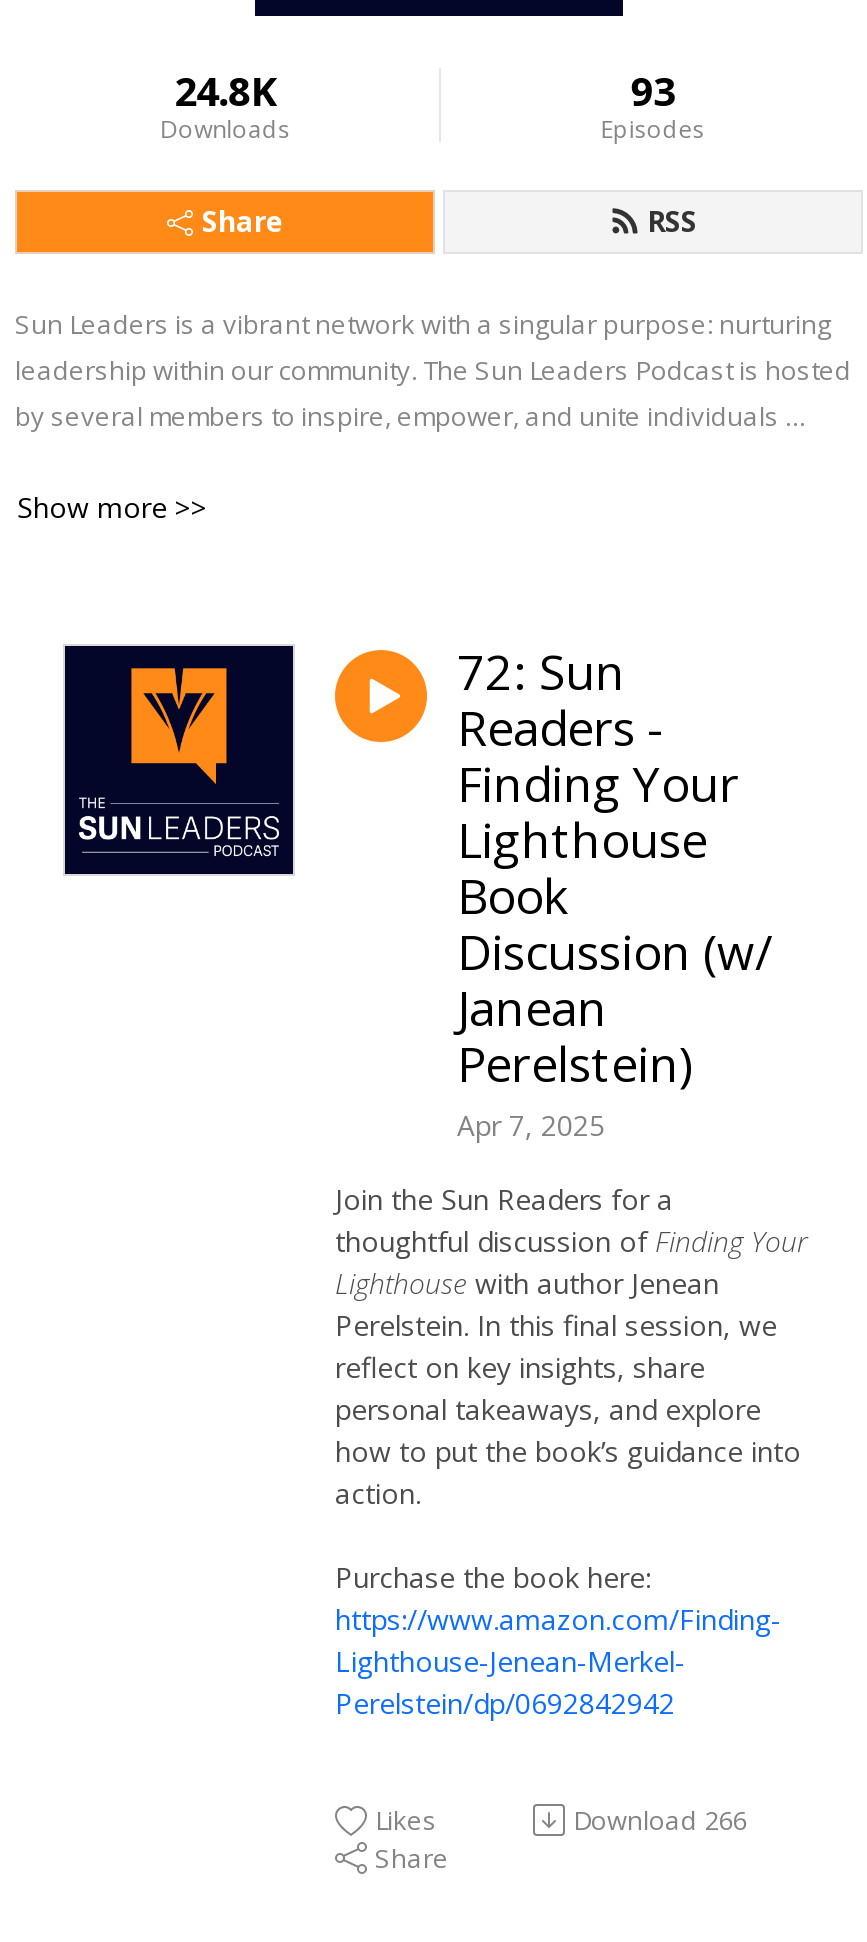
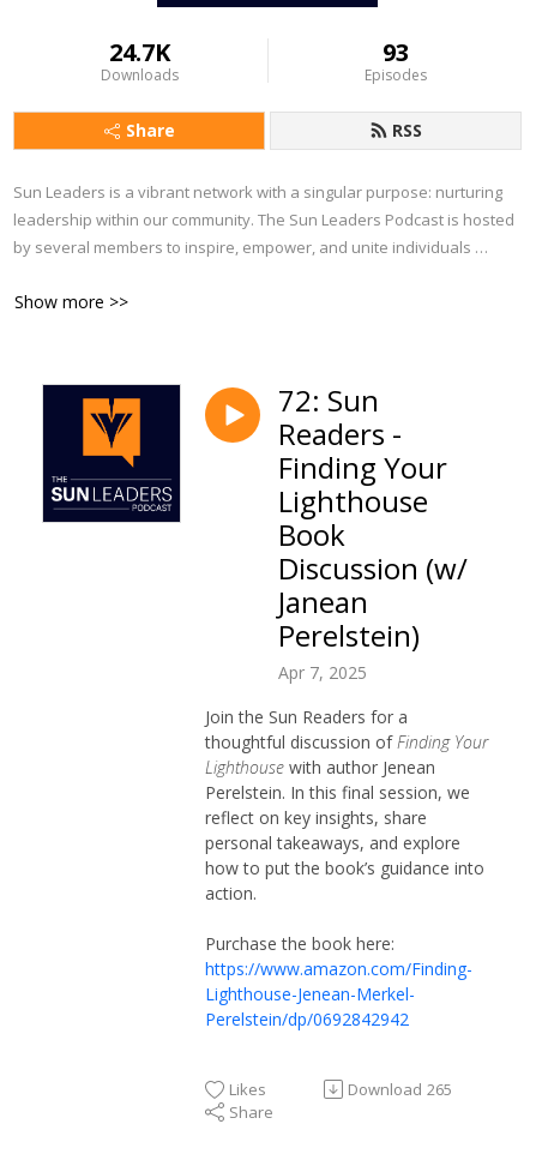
[174,64,276,118] 24.8K -> [109,36,170,68] 24.7K
[573,1802,747,1838] Download 266 -> [348,1078,452,1100] Download 265

